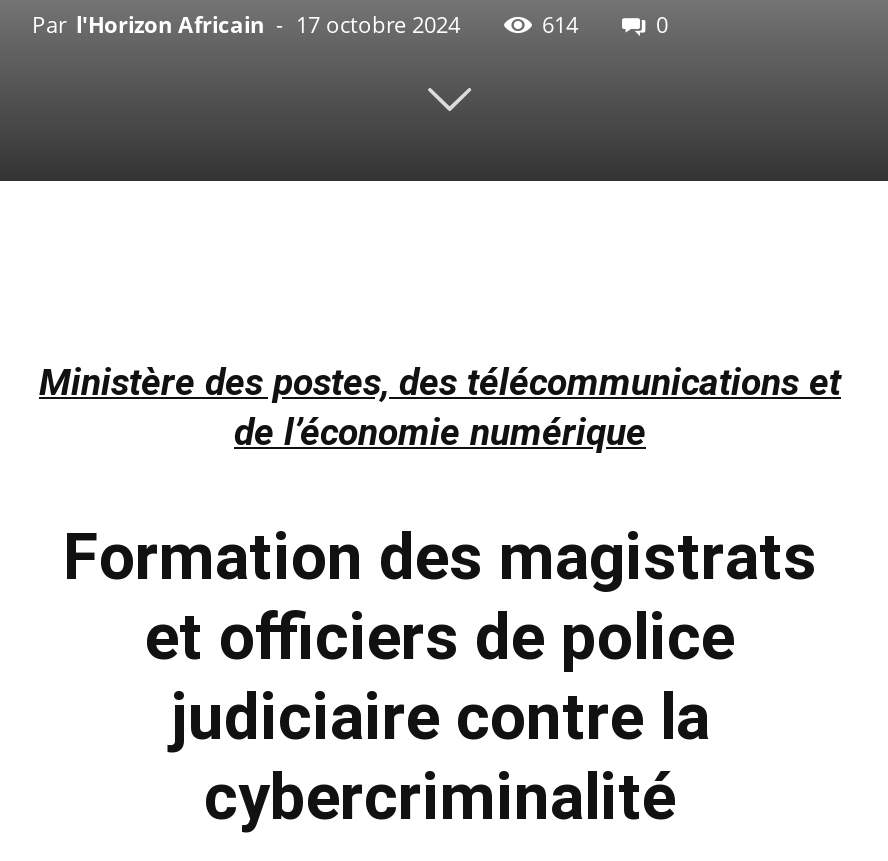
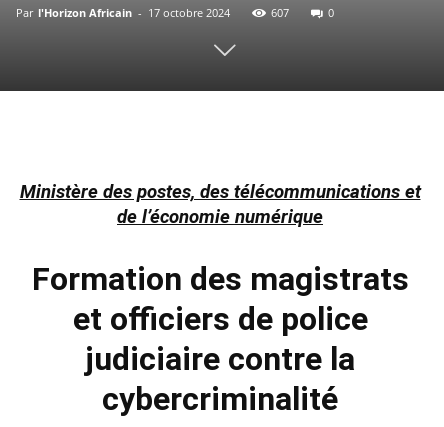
[542,9,578,39] 614 -> [271,5,289,20] 607

